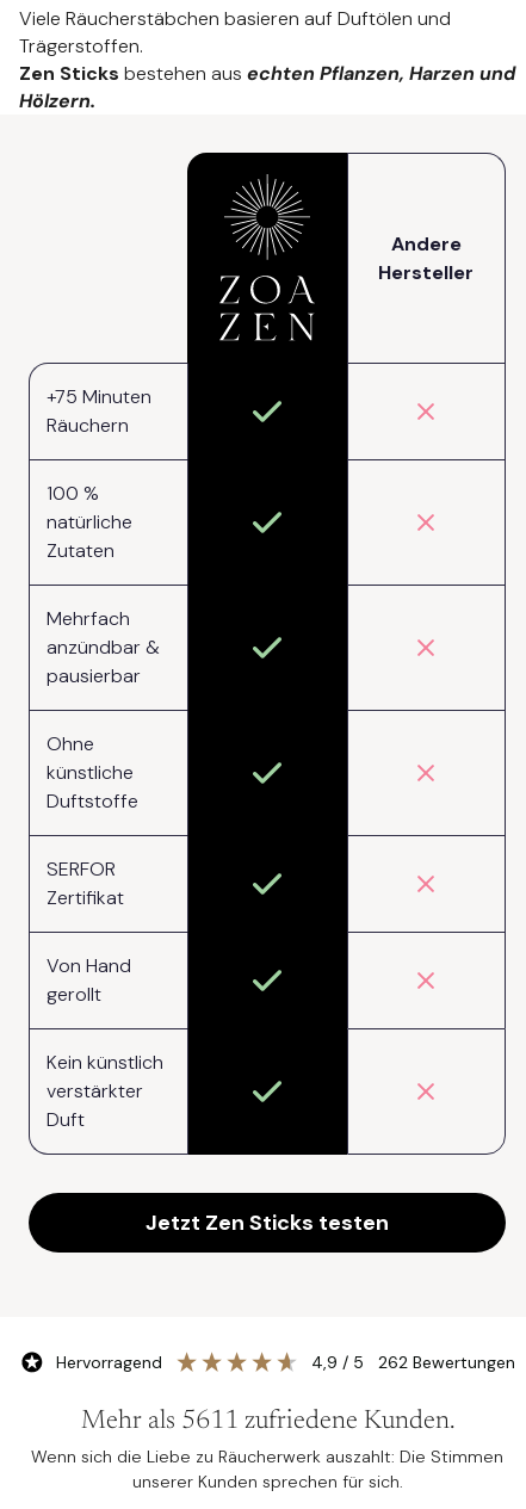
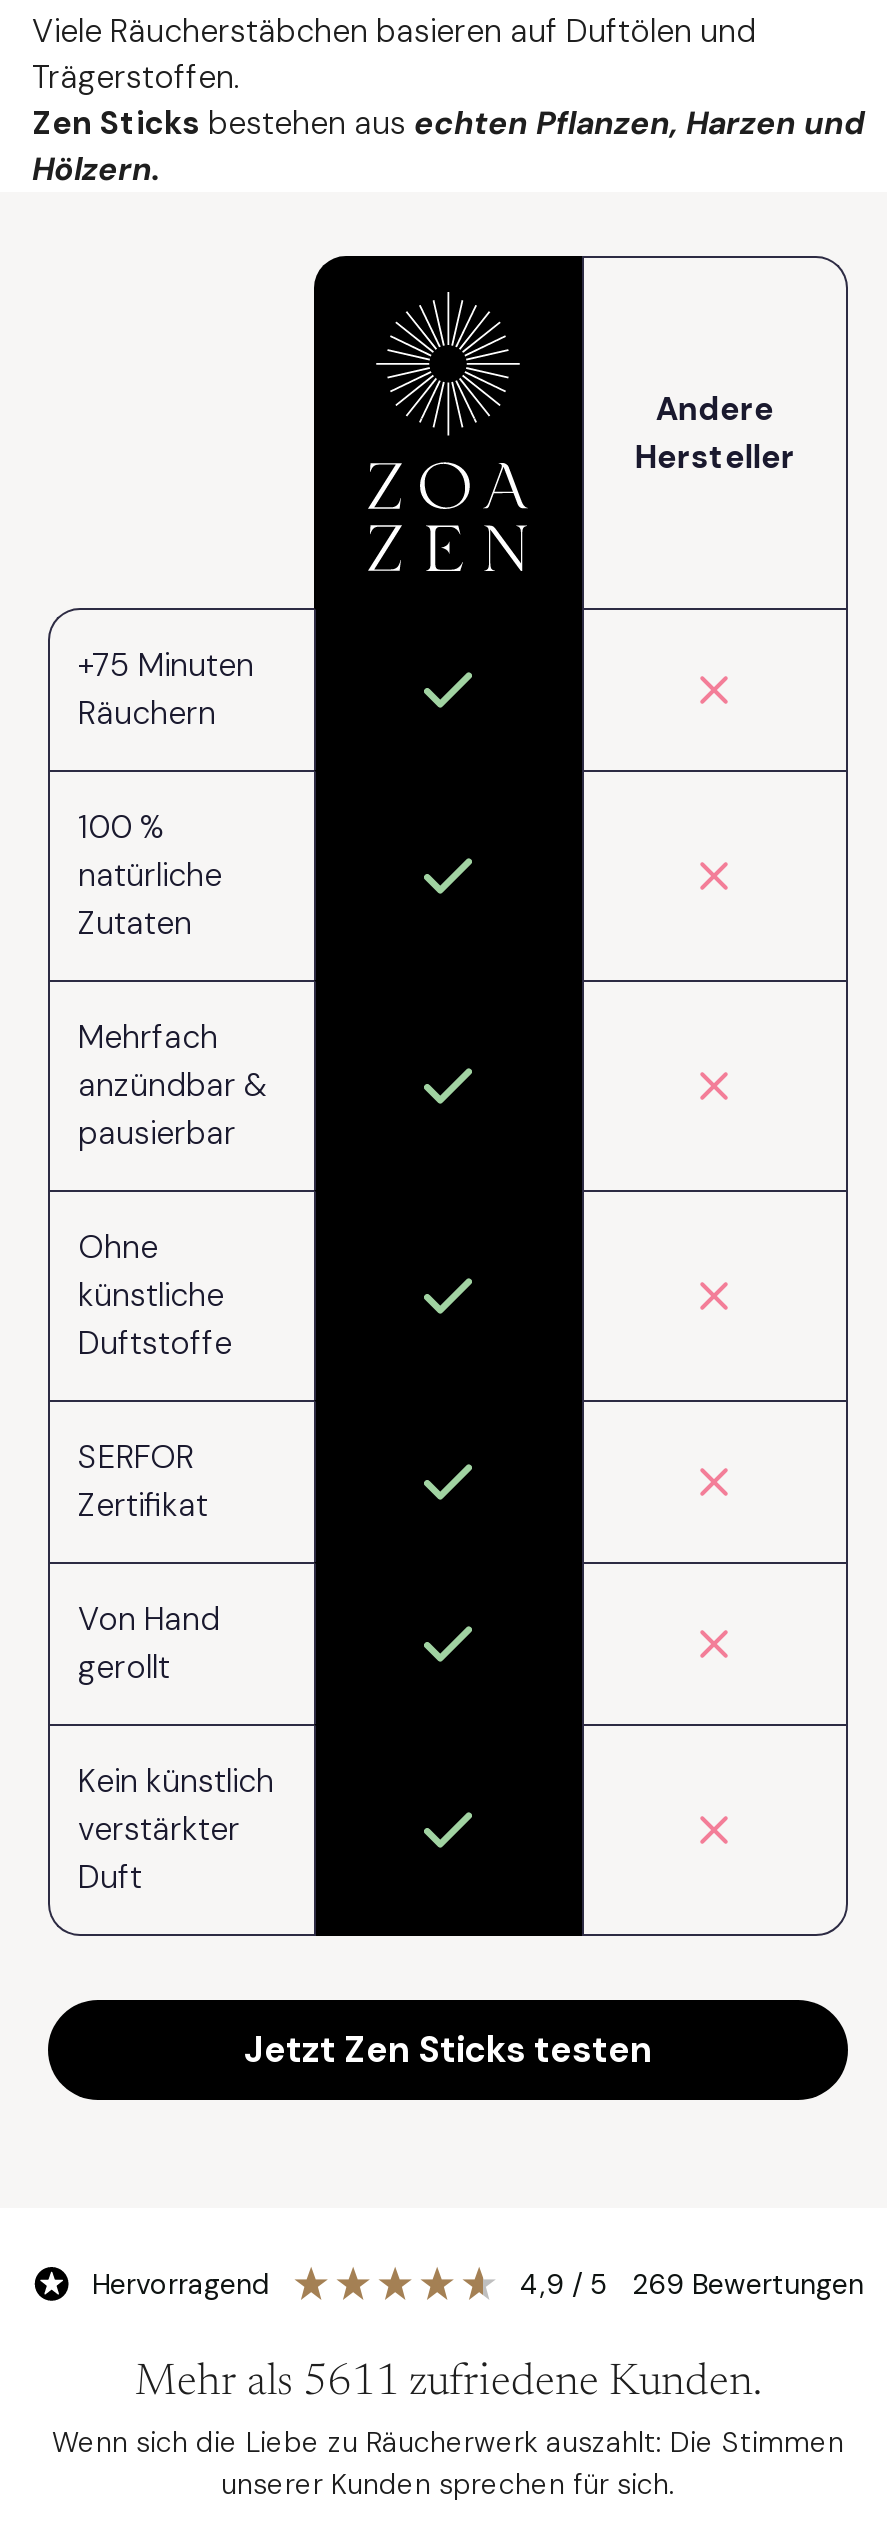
[311,1351,515,1373] 4,9 / 5 262 Bewertungen -> [520,2266,864,2302] 4,9 / 5 269 Bewertungen

